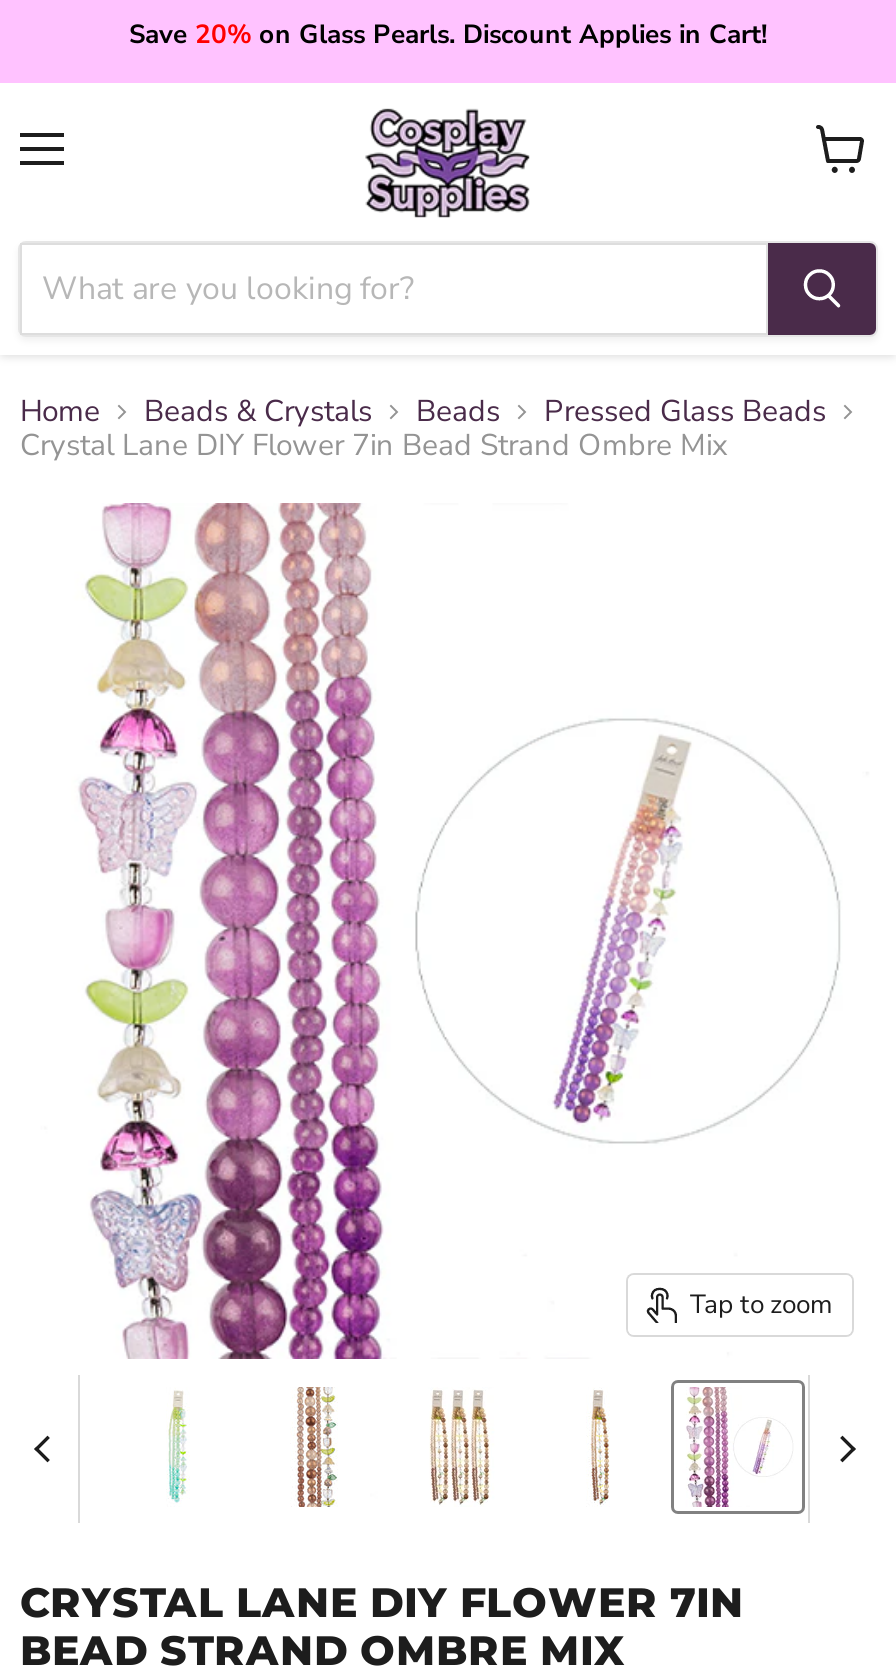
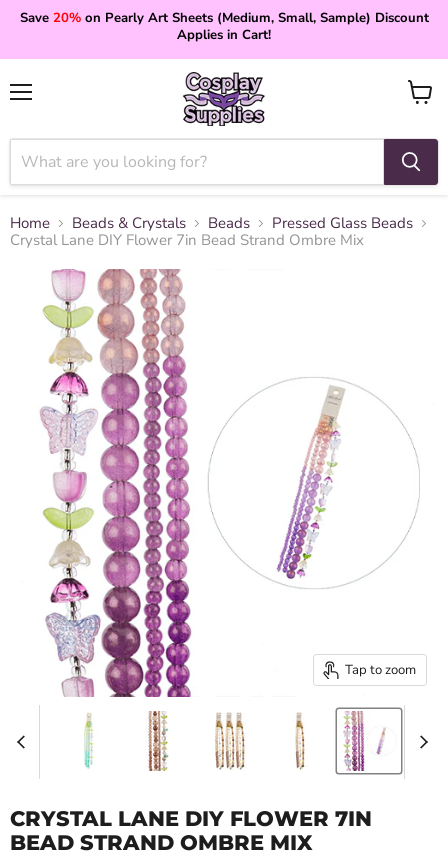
[129,17,767,53] Save 20% on Glass Pearls. Discount Applies in Cart! -> [19,9,428,44] Save 20% on Pearly Art Sheets (Medium, Small, Sample) Discount | Applies in Cart!

